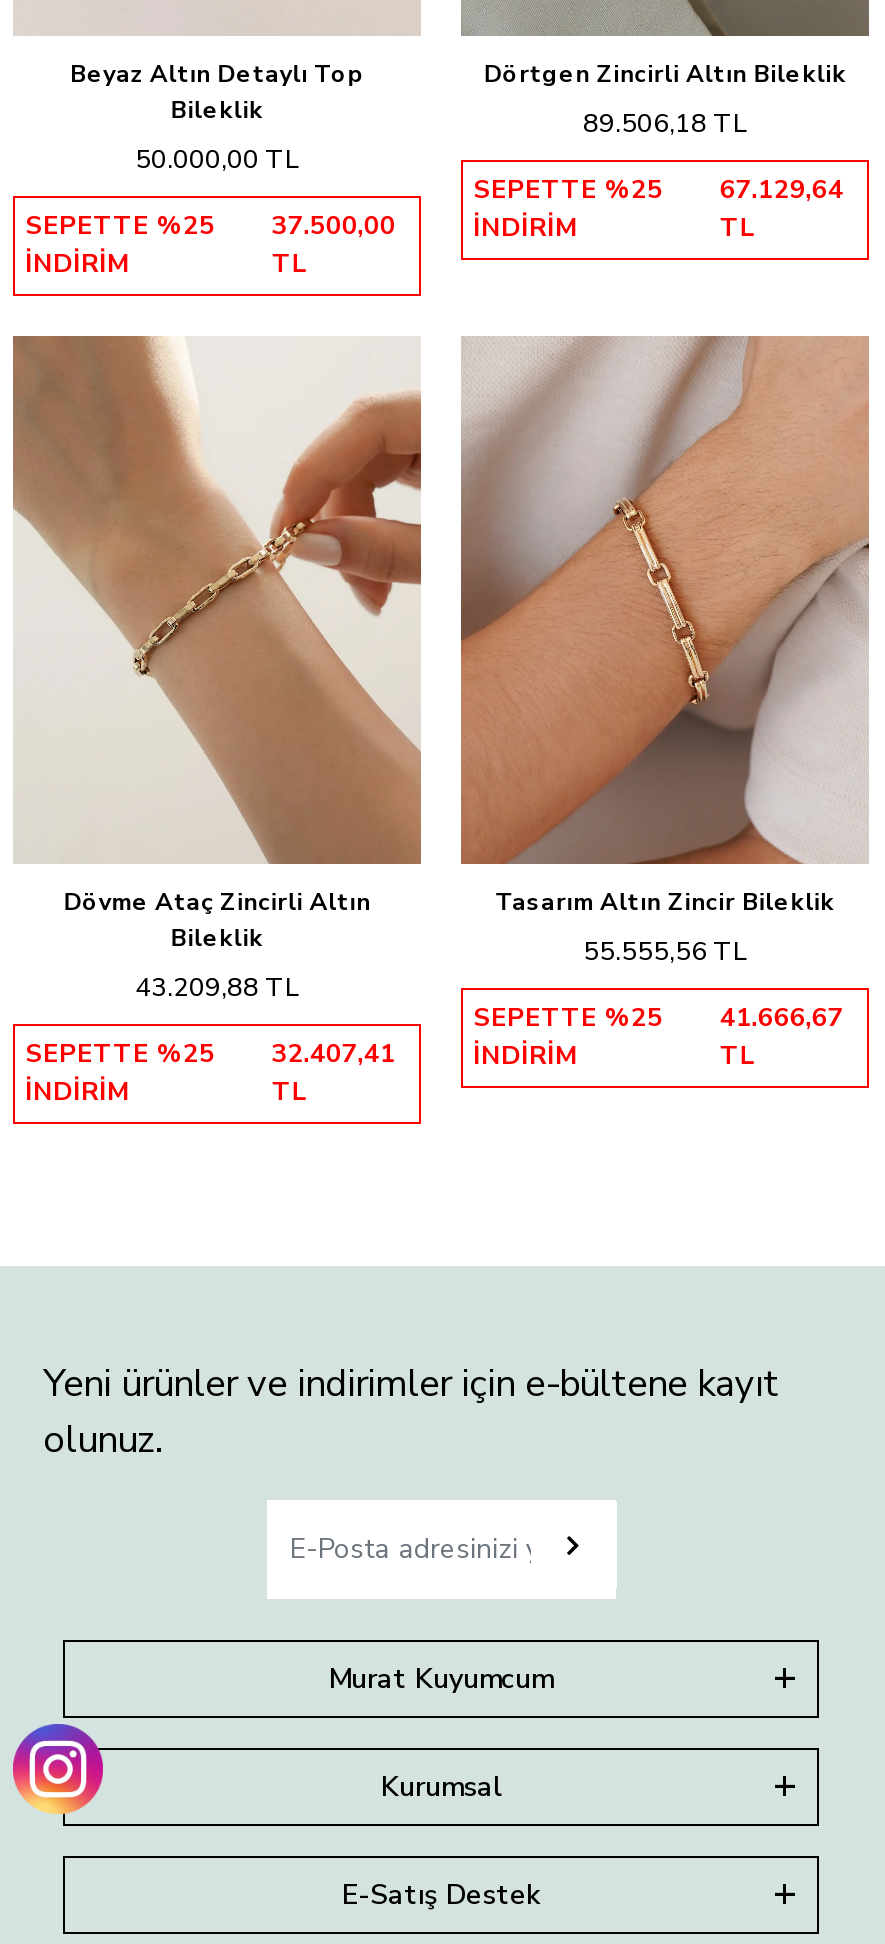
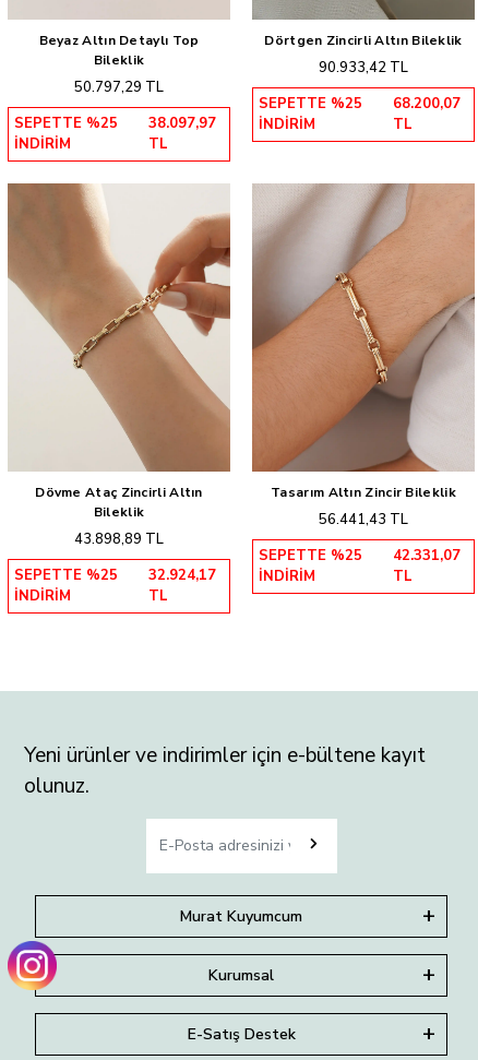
[583,106,747,142] 89.506,18 TL -> [319,58,408,77] 90.933,42 TL
[135,142,299,178] 50.000,00 TL -> [74,77,164,97] 50.797,29 TL
[473,172,844,208] SEPETTE %25 67.129,64 -> [259,94,461,113] SEPETTE %25 68.200,07
[25,208,396,244] SEPETTE %25 37.500,00 -> [14,113,217,133] SEPETTE %25 38.097,97
[583,933,747,969] 55.555,56 TL -> [319,509,408,529] 56.441,43 TL
[135,969,299,1005] 43.209,88 TL -> [74,529,164,549] 43.898,89 TL
[473,999,844,1035] SEPETTE %25 41.666,67 -> [259,546,461,565] SEPETTE %25 42.331,07
[25,1035,396,1071] SEPETTE %25 32.407,41 -> [14,565,217,585] SEPETTE %25 32.924,17

